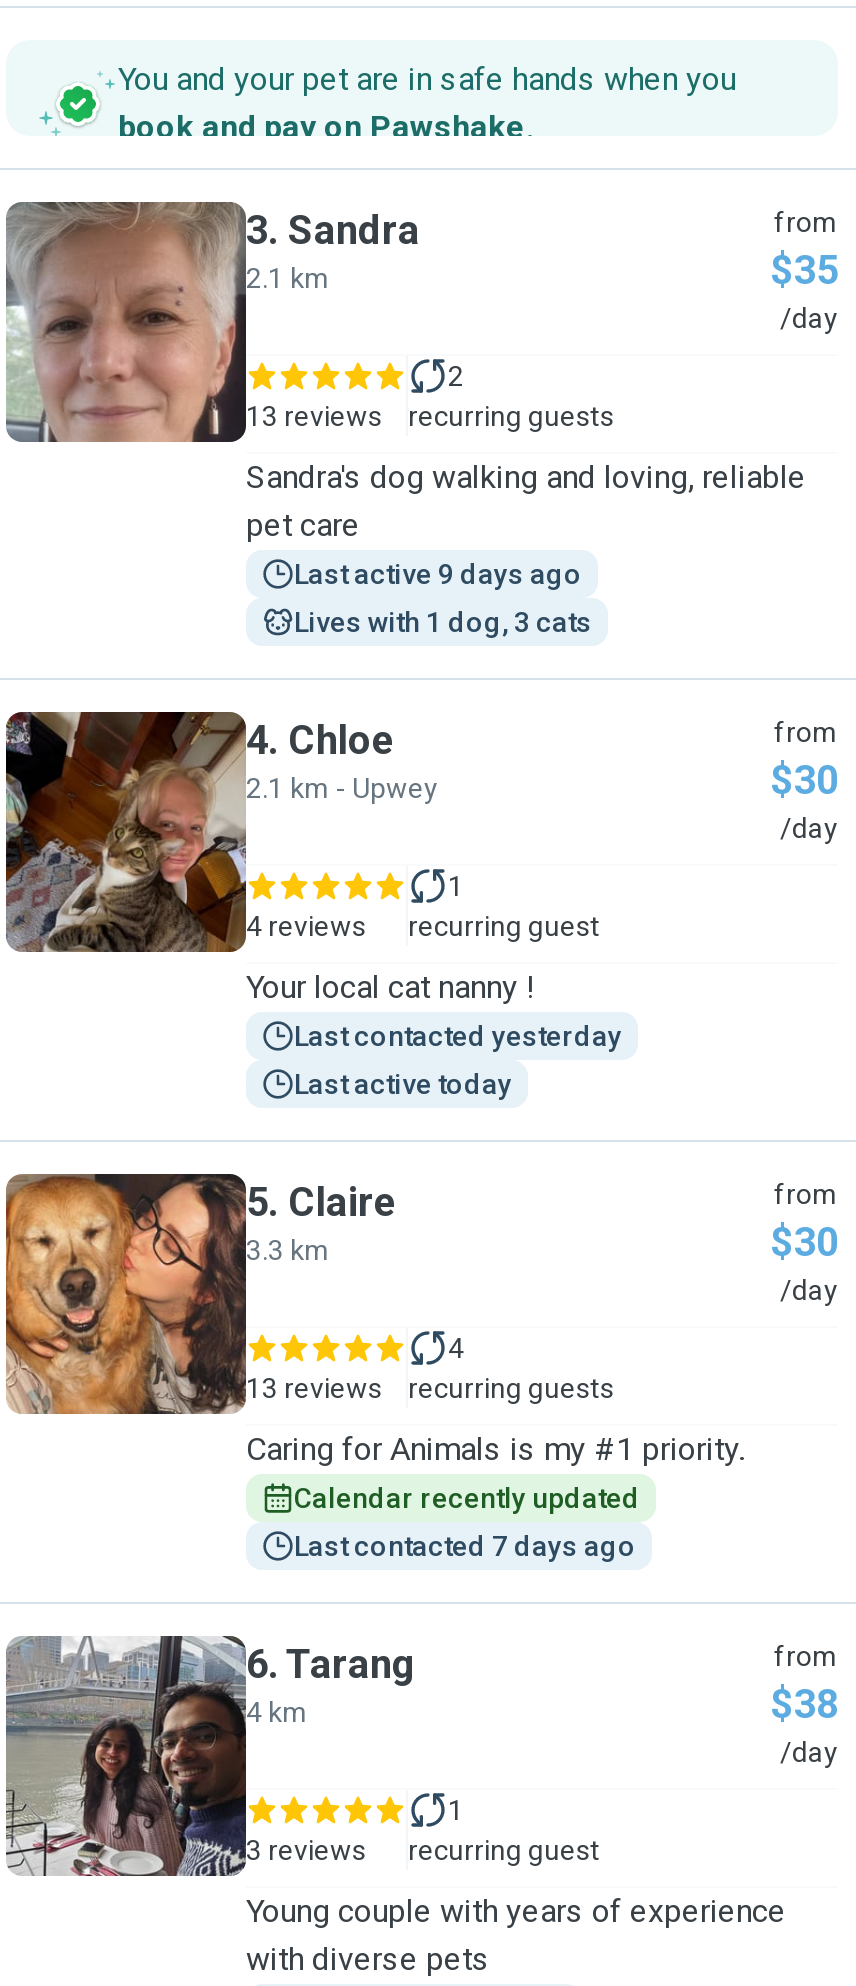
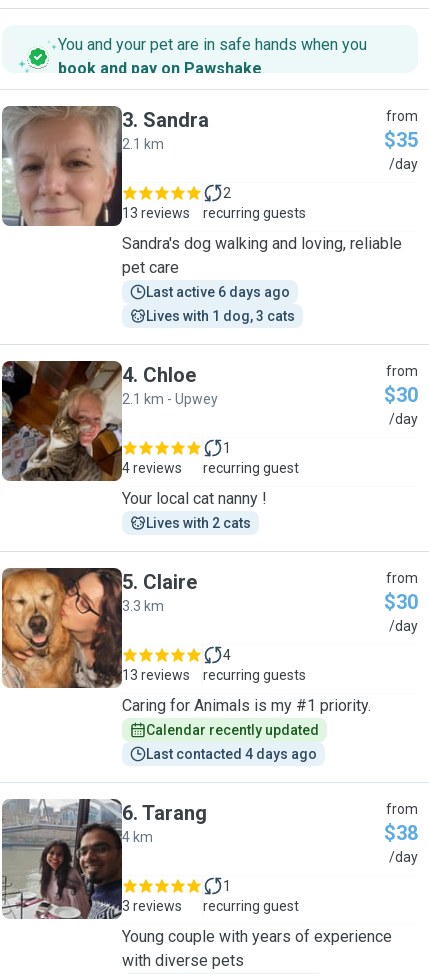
[294,558,582,590] Last active 9 days ago -> [146,284,290,300] Last active 6 days ago
[294,1020,622,1100] Last contacted yesterday | Last active today -> [146,515,251,531] Lives with 2 cats
[294,1530,636,1562] Last contacted 7 days ago -> [146,746,317,762] Last contacted 4 days ago

